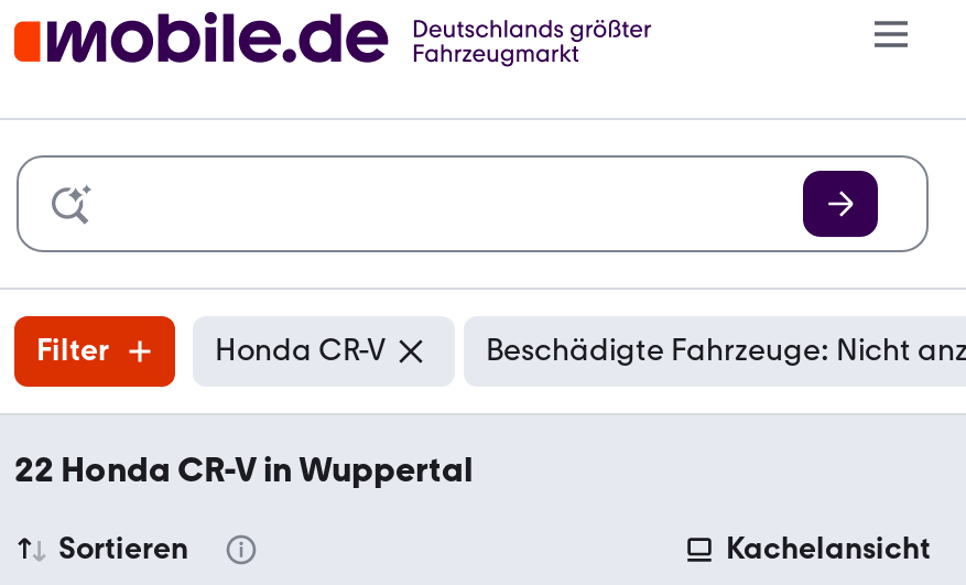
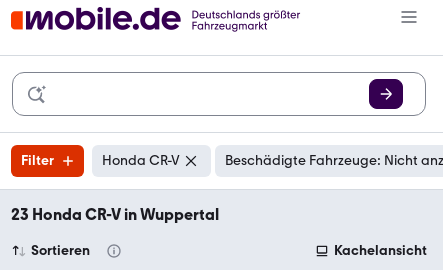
[14,448,473,490] 22 Honda CR-V in Wuppertal -> [11,205,219,224] 23 Honda CR-V in Wuppertal

